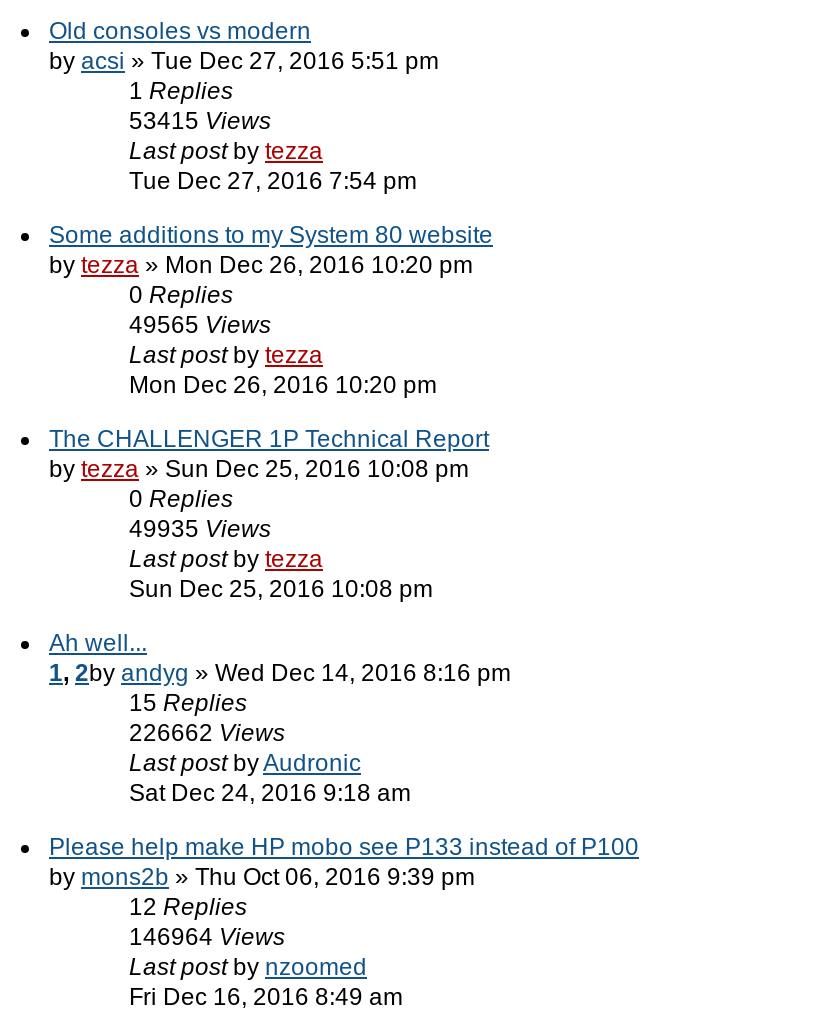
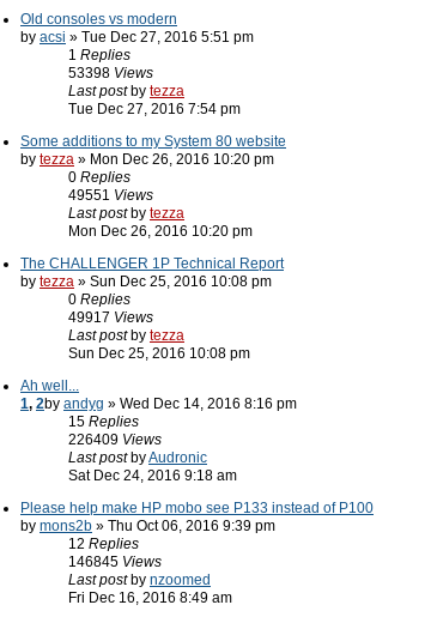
[129,107,271,135] 53415 Views -> [68,65,153,81] 53398 Views
[129,311,271,339] 49565 Views -> [68,187,153,204] 49551 Views
[129,515,271,543] 49935 Views -> [68,309,153,326] 49917 Views
[129,719,285,747] 226662 Views -> [68,431,162,448] 226409 Views
[129,923,285,951] 146964 Views -> [68,554,162,570] 146845 Views

